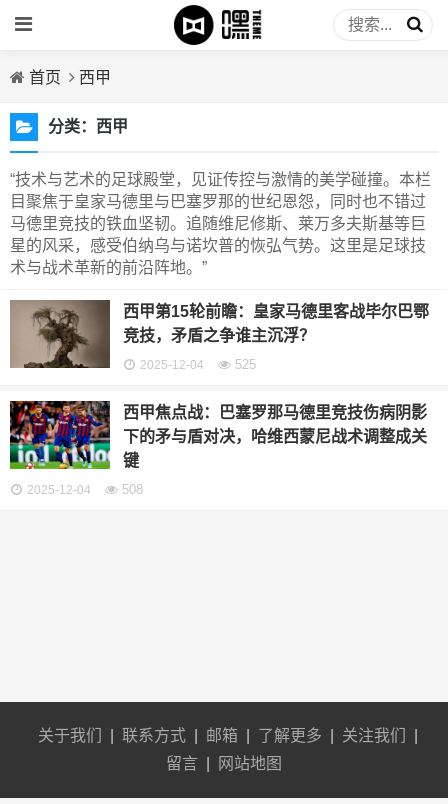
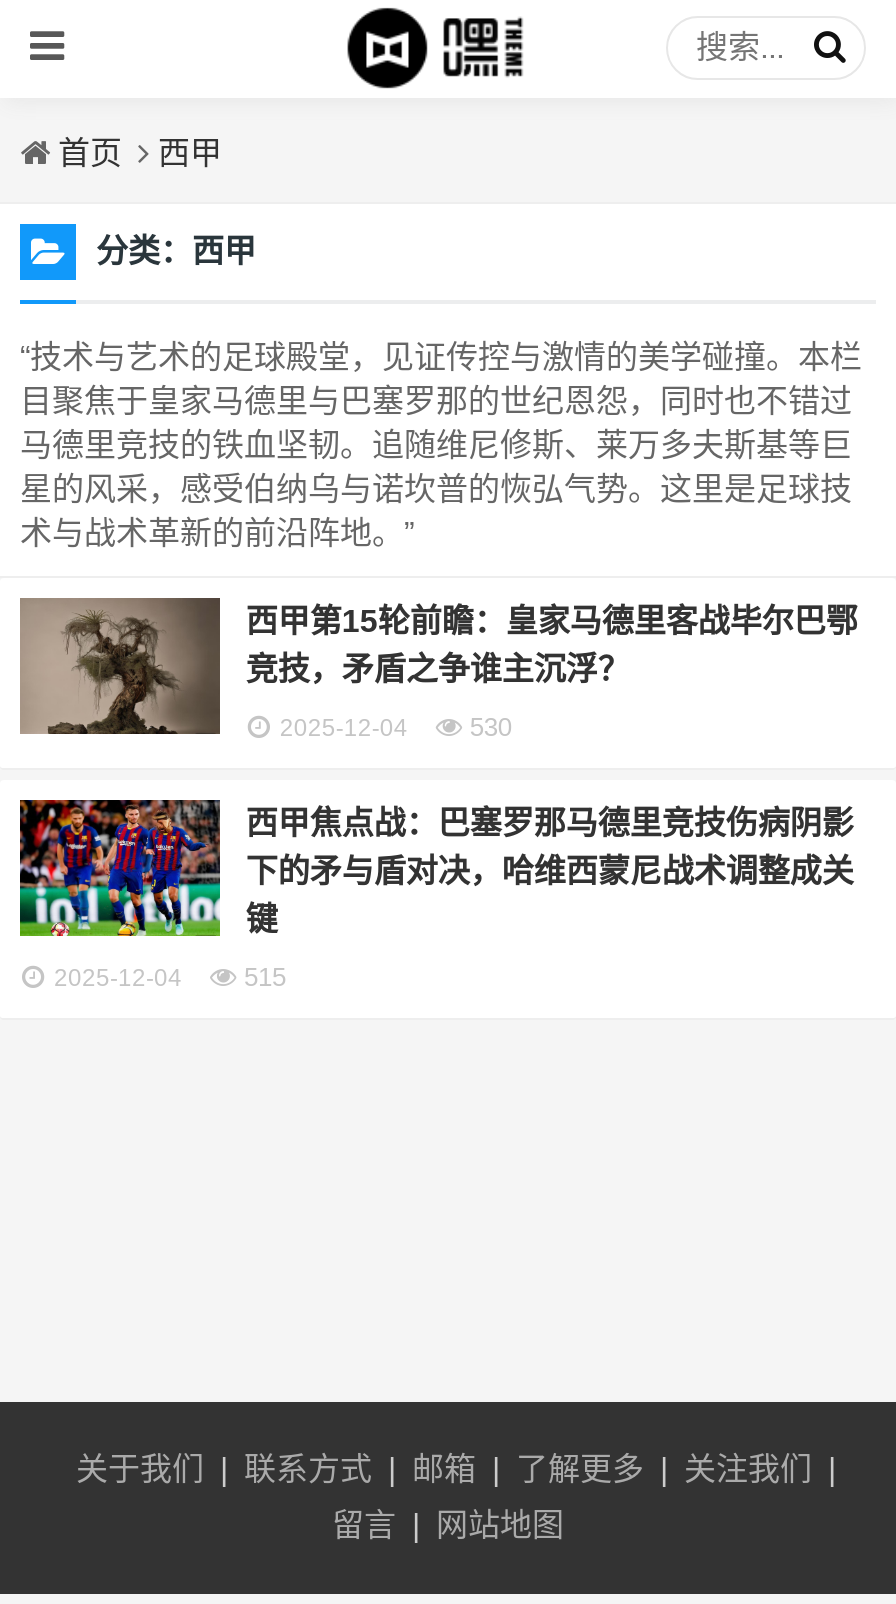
[235,357,256,372] 525 -> [470,712,512,742] 530
[122,482,143,497] 508 -> [244,962,286,992] 515

